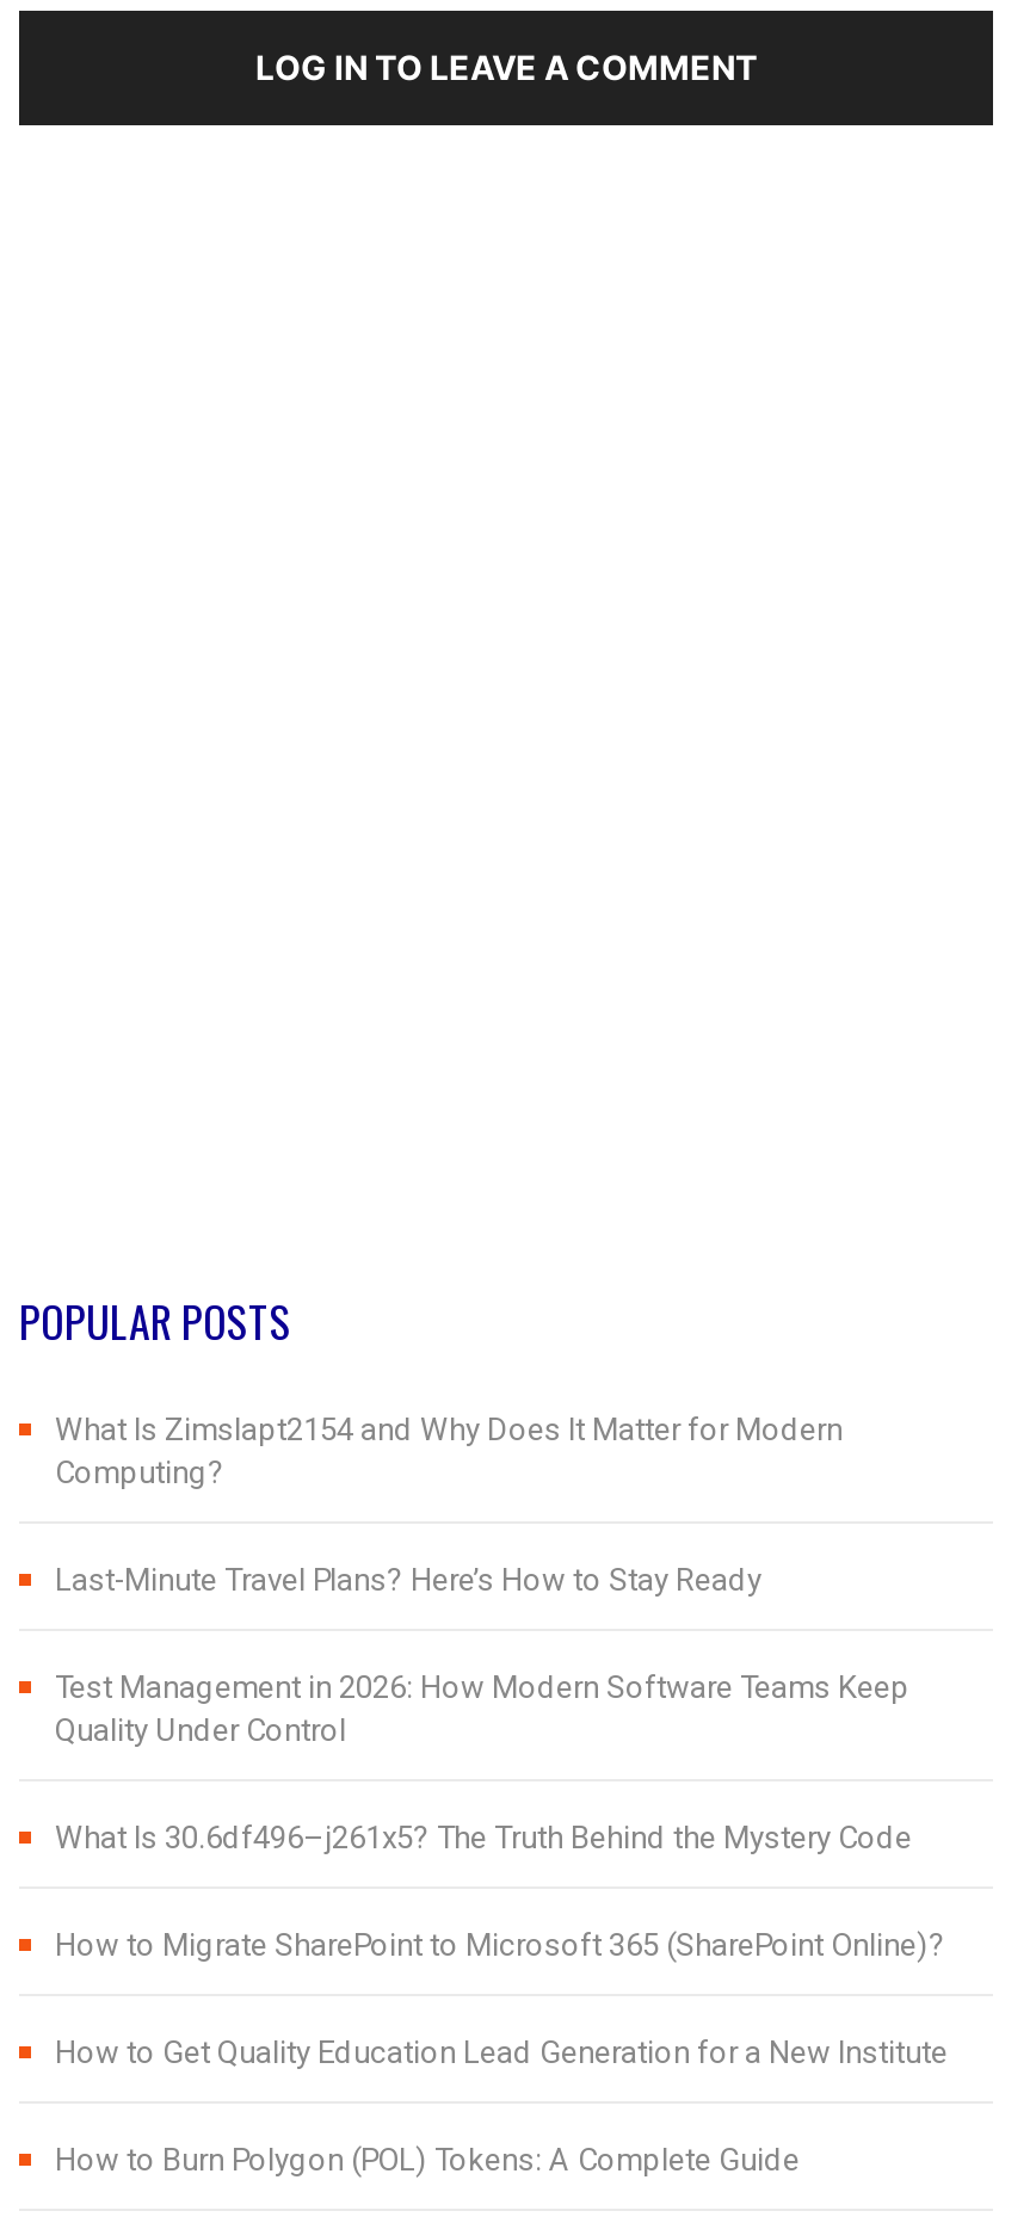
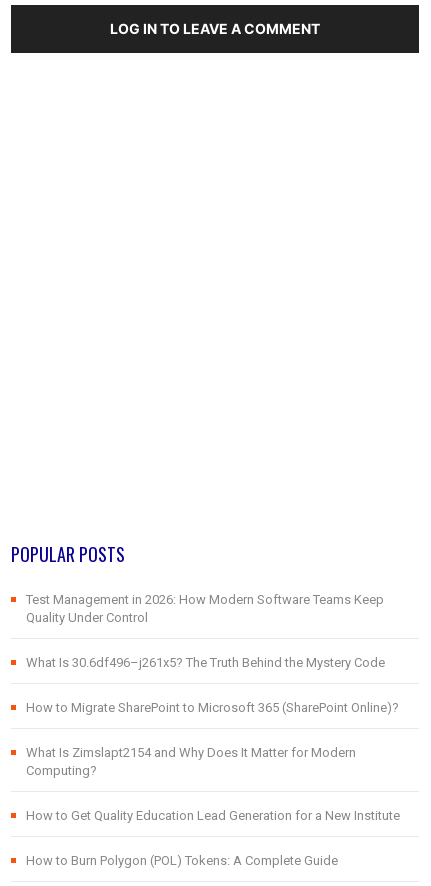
moved [55,1411,843,1489] -> [26,745,356,778]: What Is Zimslapt2154 and Why Does It Matter for Modern | Computing?
[55,1561,761,1597] Last-Minute Travel Plans? Here’s How to Stay Ready -> none
moved [55,1668,945,1962] -> [26,592,399,715]: Test Management in 2026: How Modern Software Teams Keep | Quality Under Control | What Is 30.6df496–j261x5? The Truth Behind the Mystery Code | How to Migrate SharePoint to Microsoft 365 (SharePoint Online)?

